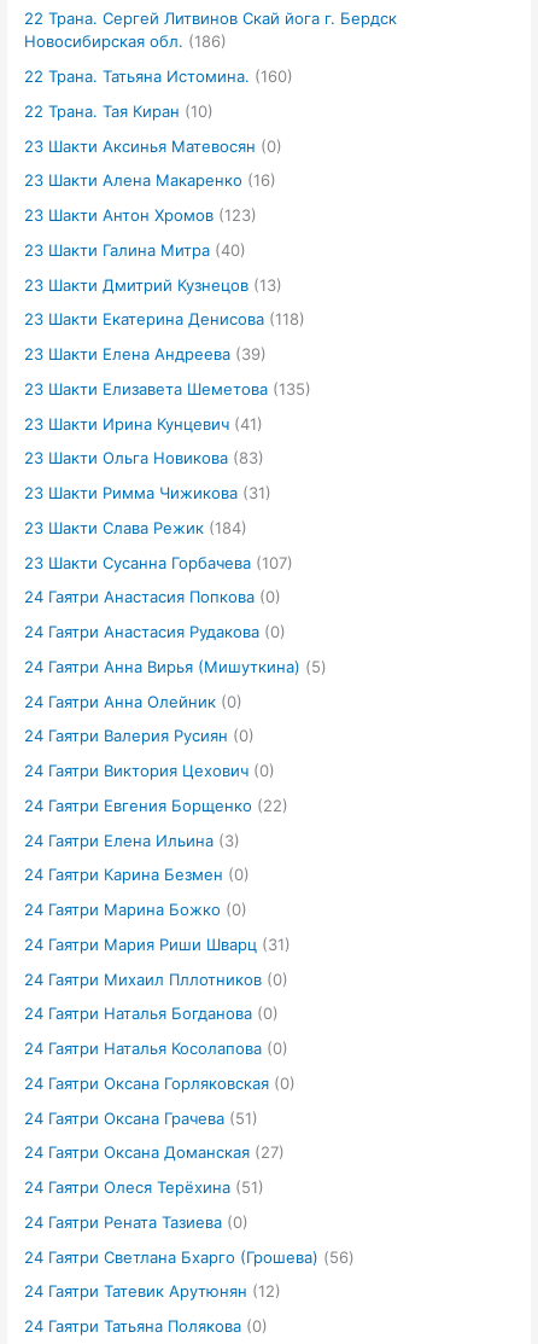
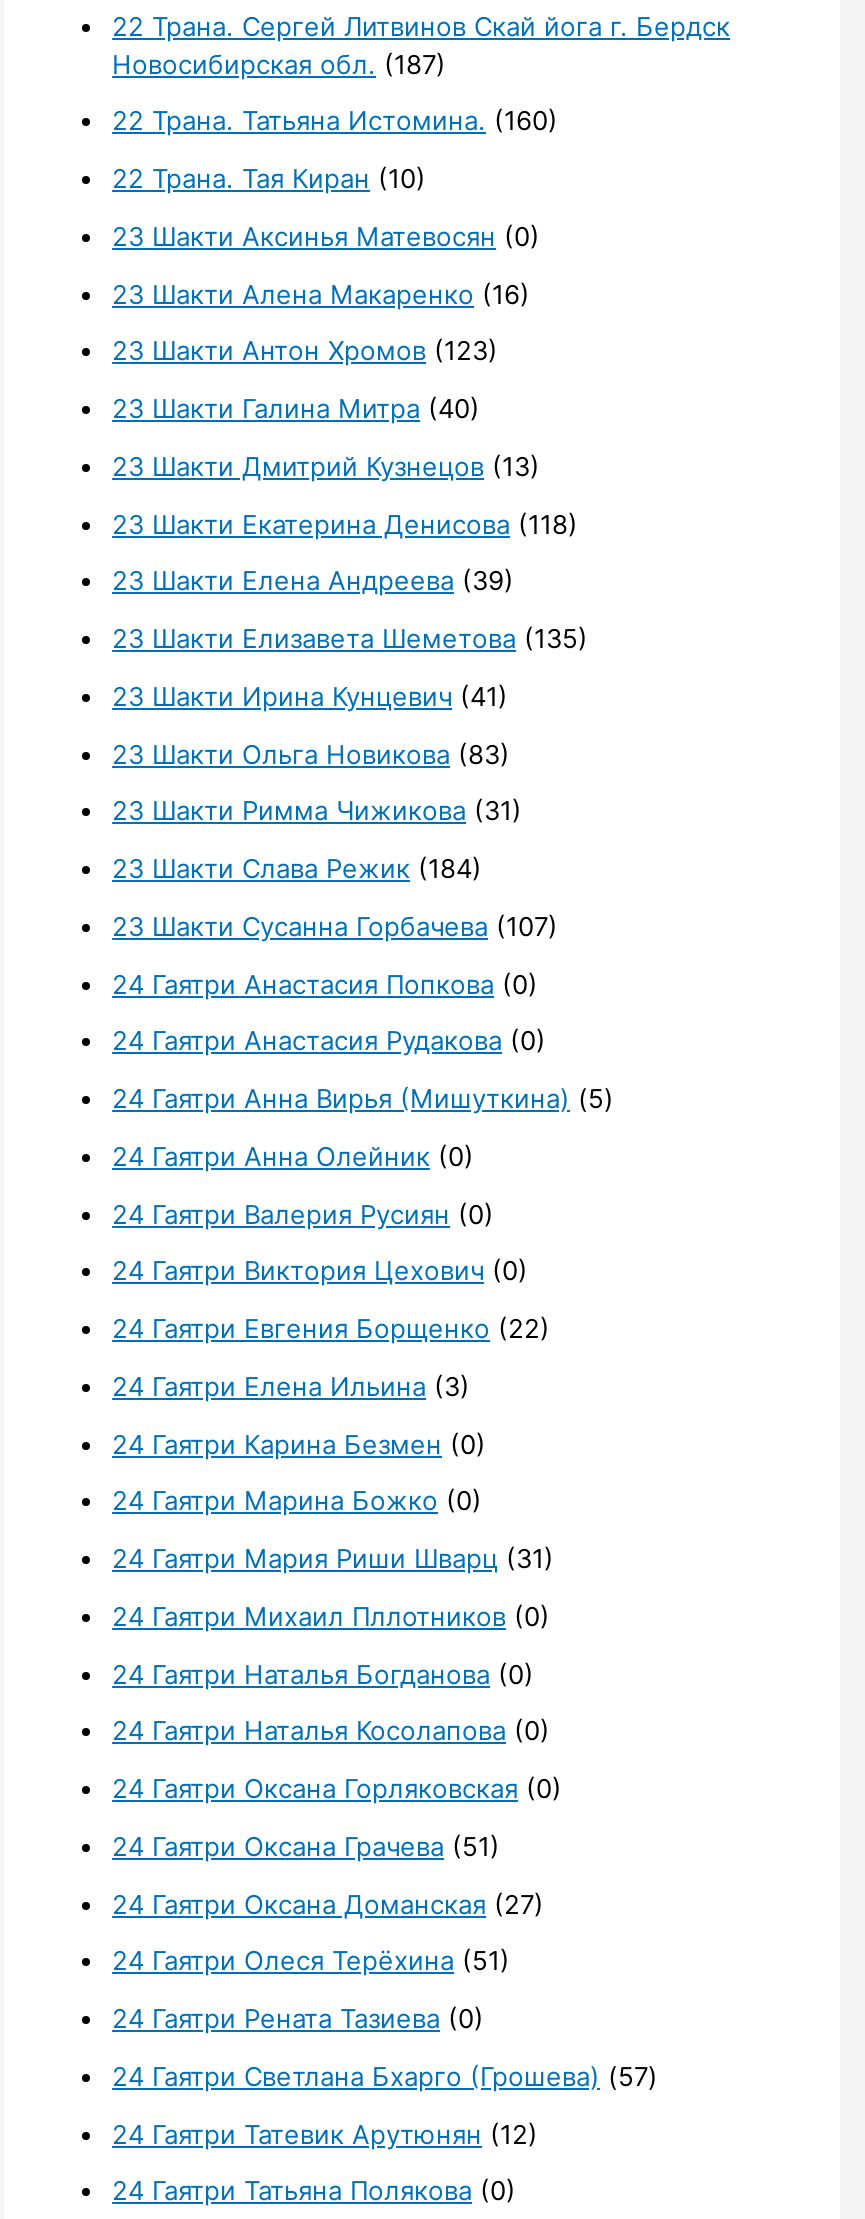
[24,32,227,51] Новосибирская обл. (186) -> [112,48,446,80] Новосибирская обл. (187)
[24,1247,355,1266] 24 Гаятри Светлана Бхарго (Грошева) (56) -> [112,2060,658,2092] 24 Гаятри Светлана Бхарго (Грошева) (57)

